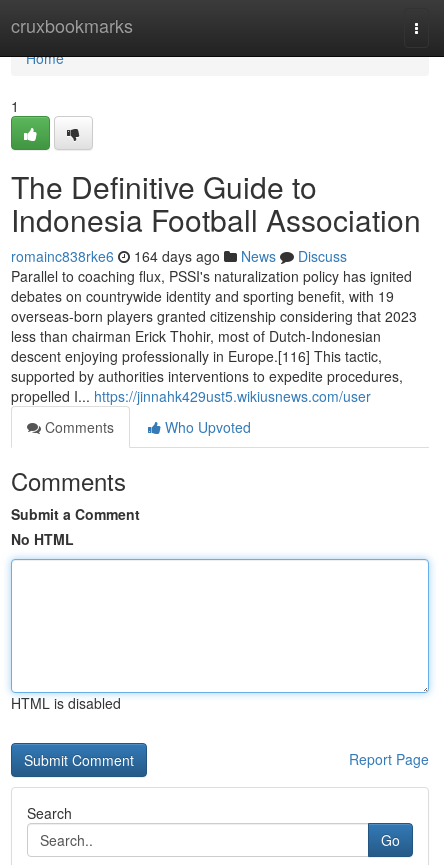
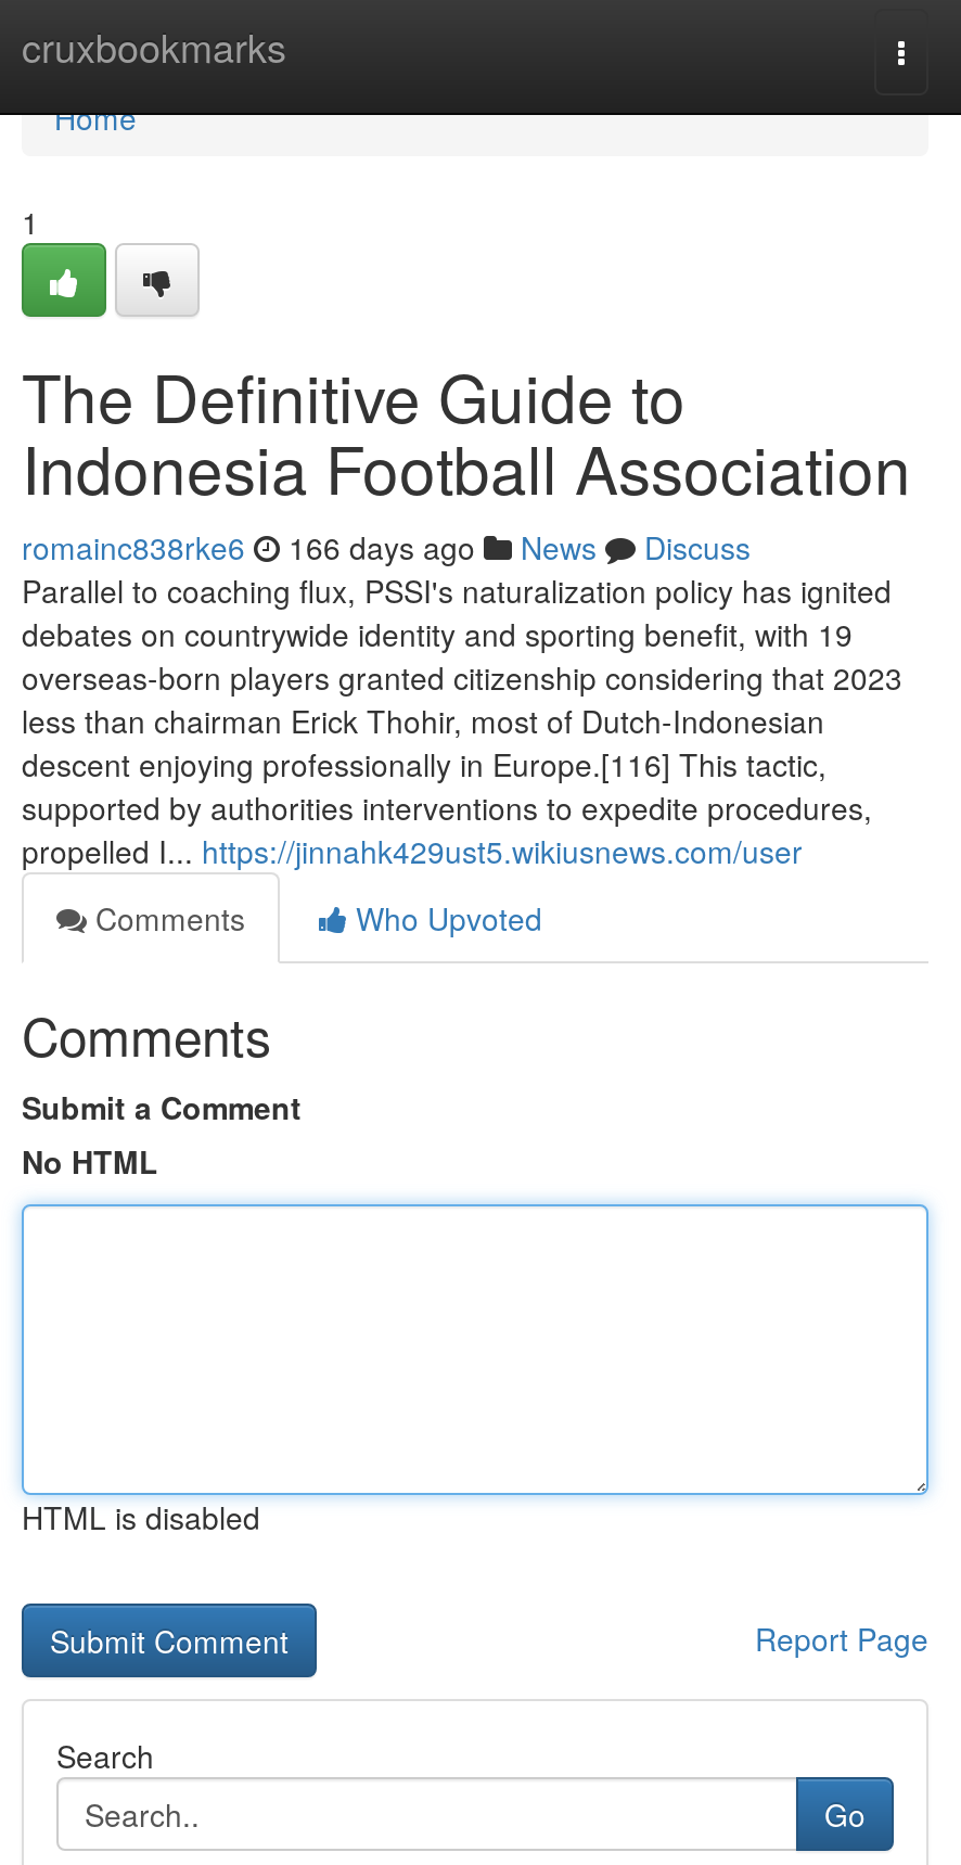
[11,246,347,266] romainc838rke6 164 days ago News Discuss -> [22,525,751,569] romainc838rke6 166 days ago News Discuss

